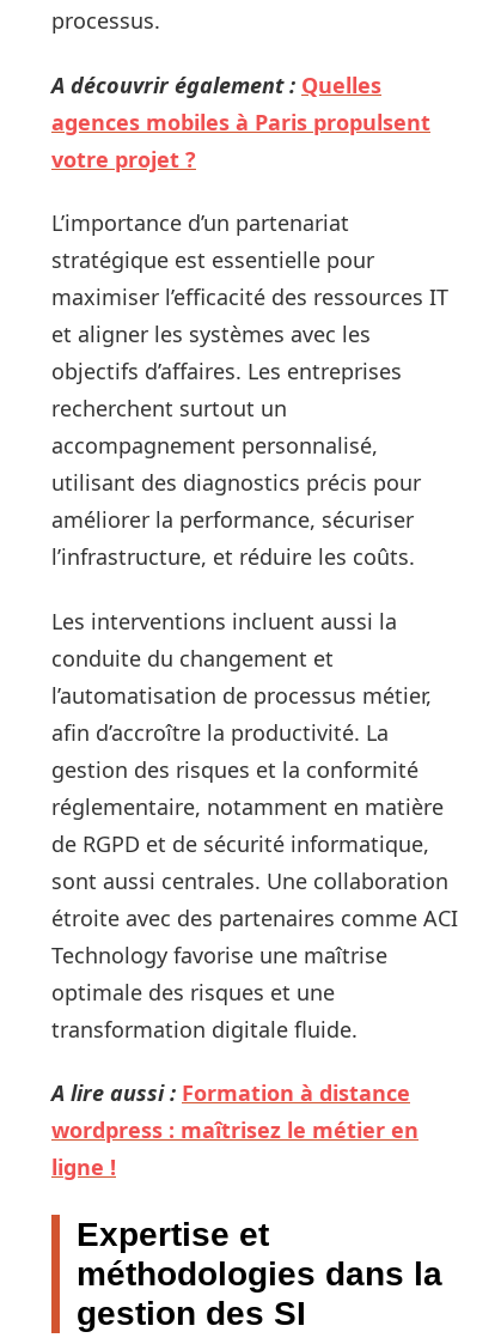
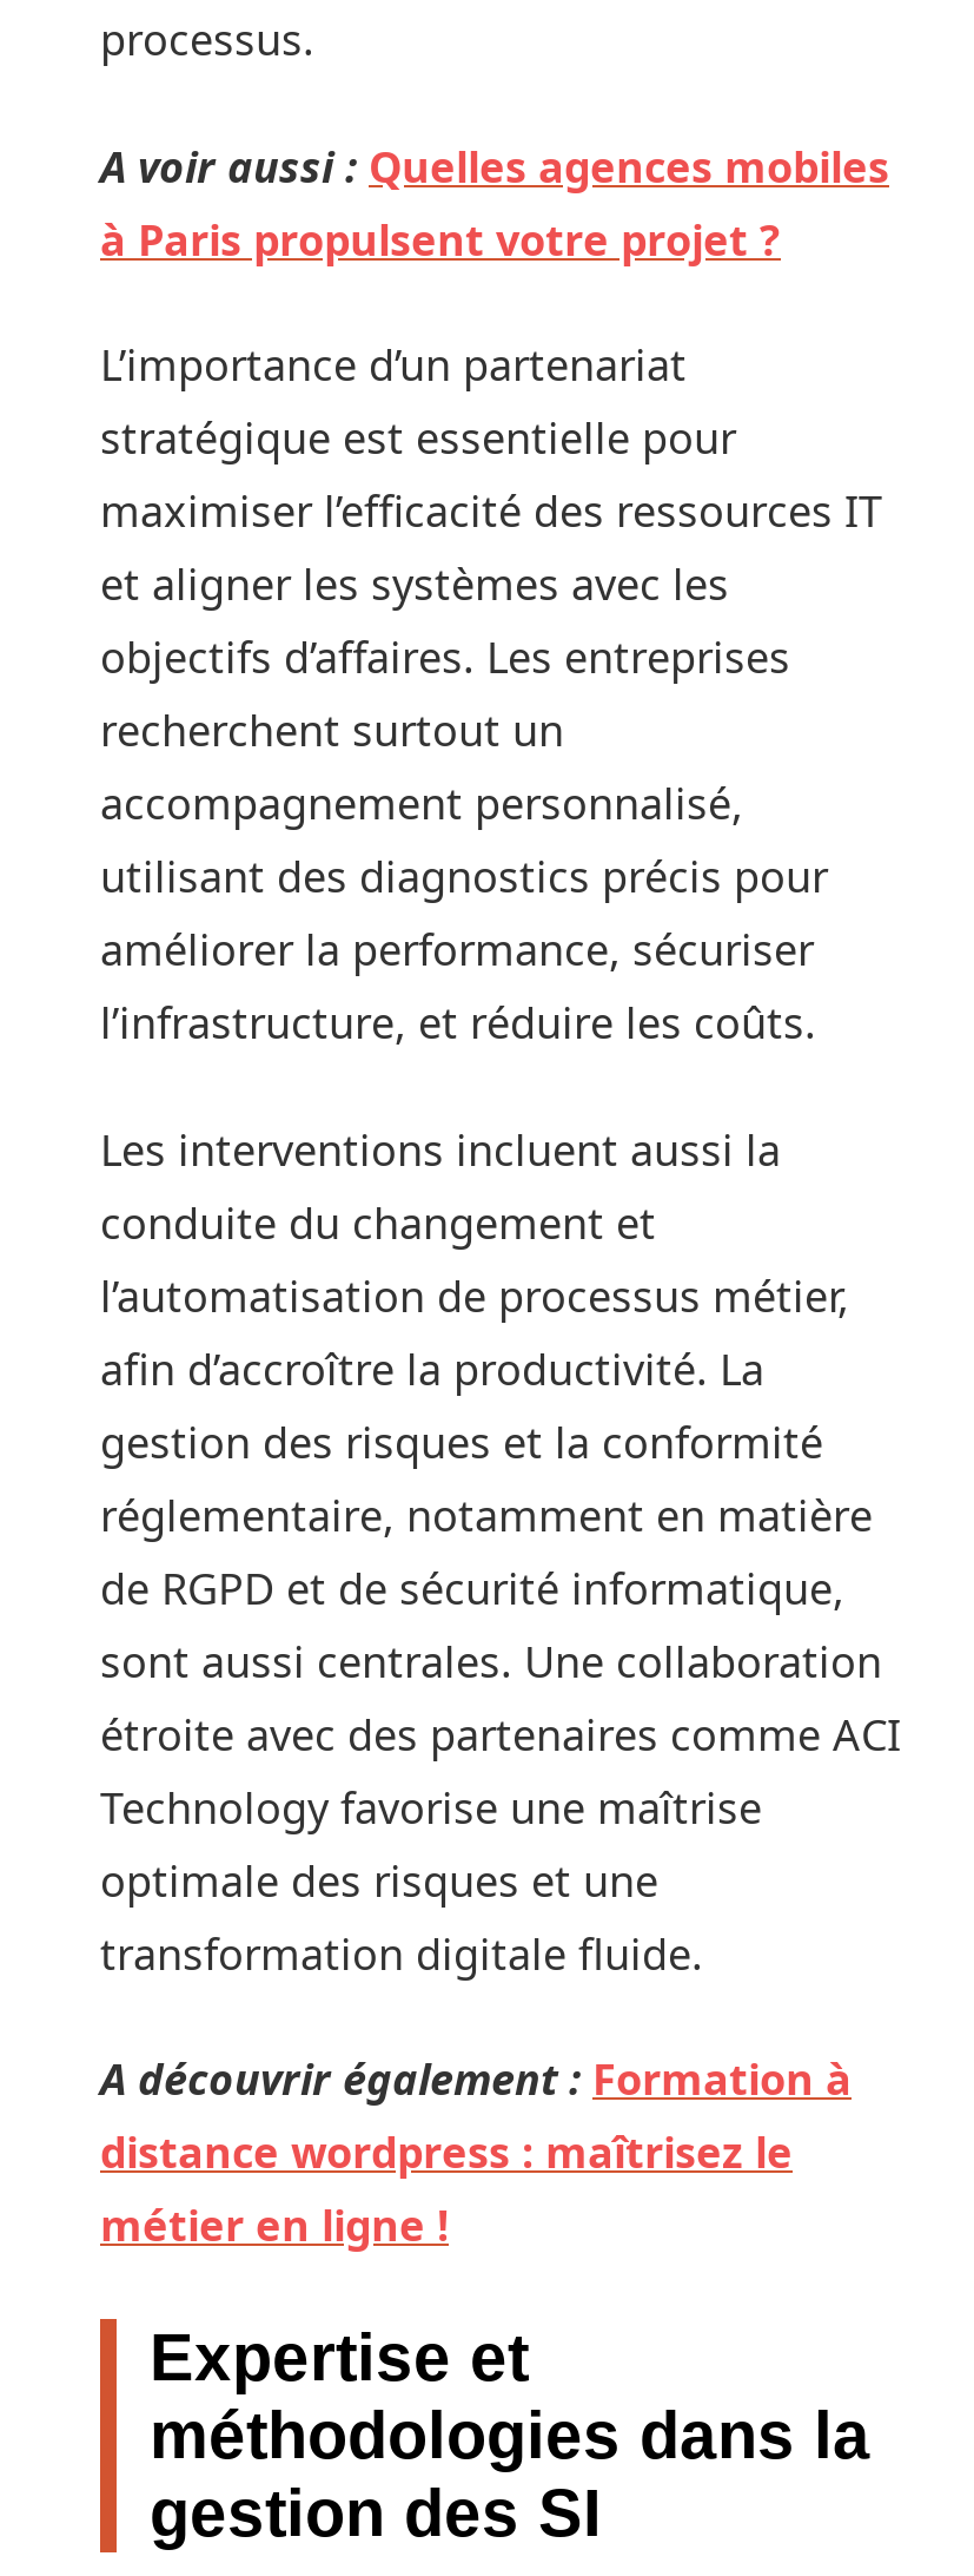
[51,70,430,173] A découvrir également : Quelles | agences mobiles à Paris propulsent | votre projet ? -> [100,137,889,266] A voir aussi : Quelles agences mobiles | à Paris propulsent votre projet ?
[51,1078,418,1181] A lire aussi : Formation à distance | wordpress : maîtrisez le métier en | ligne ! -> [100,2050,852,2253] A découvrir également : Formation à | distance wordpress : maîtrisez le | métier en ligne !

